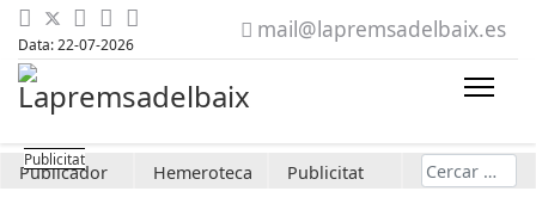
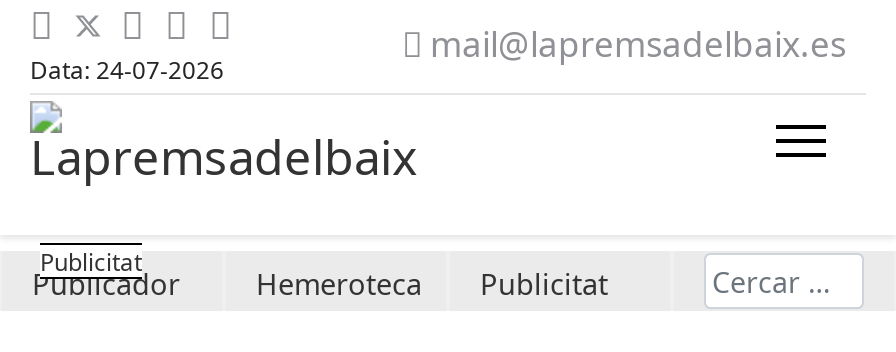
[18,35,134,55] Data: 22-07-2026 -> [30,53,224,87] Data: 24-07-2026

